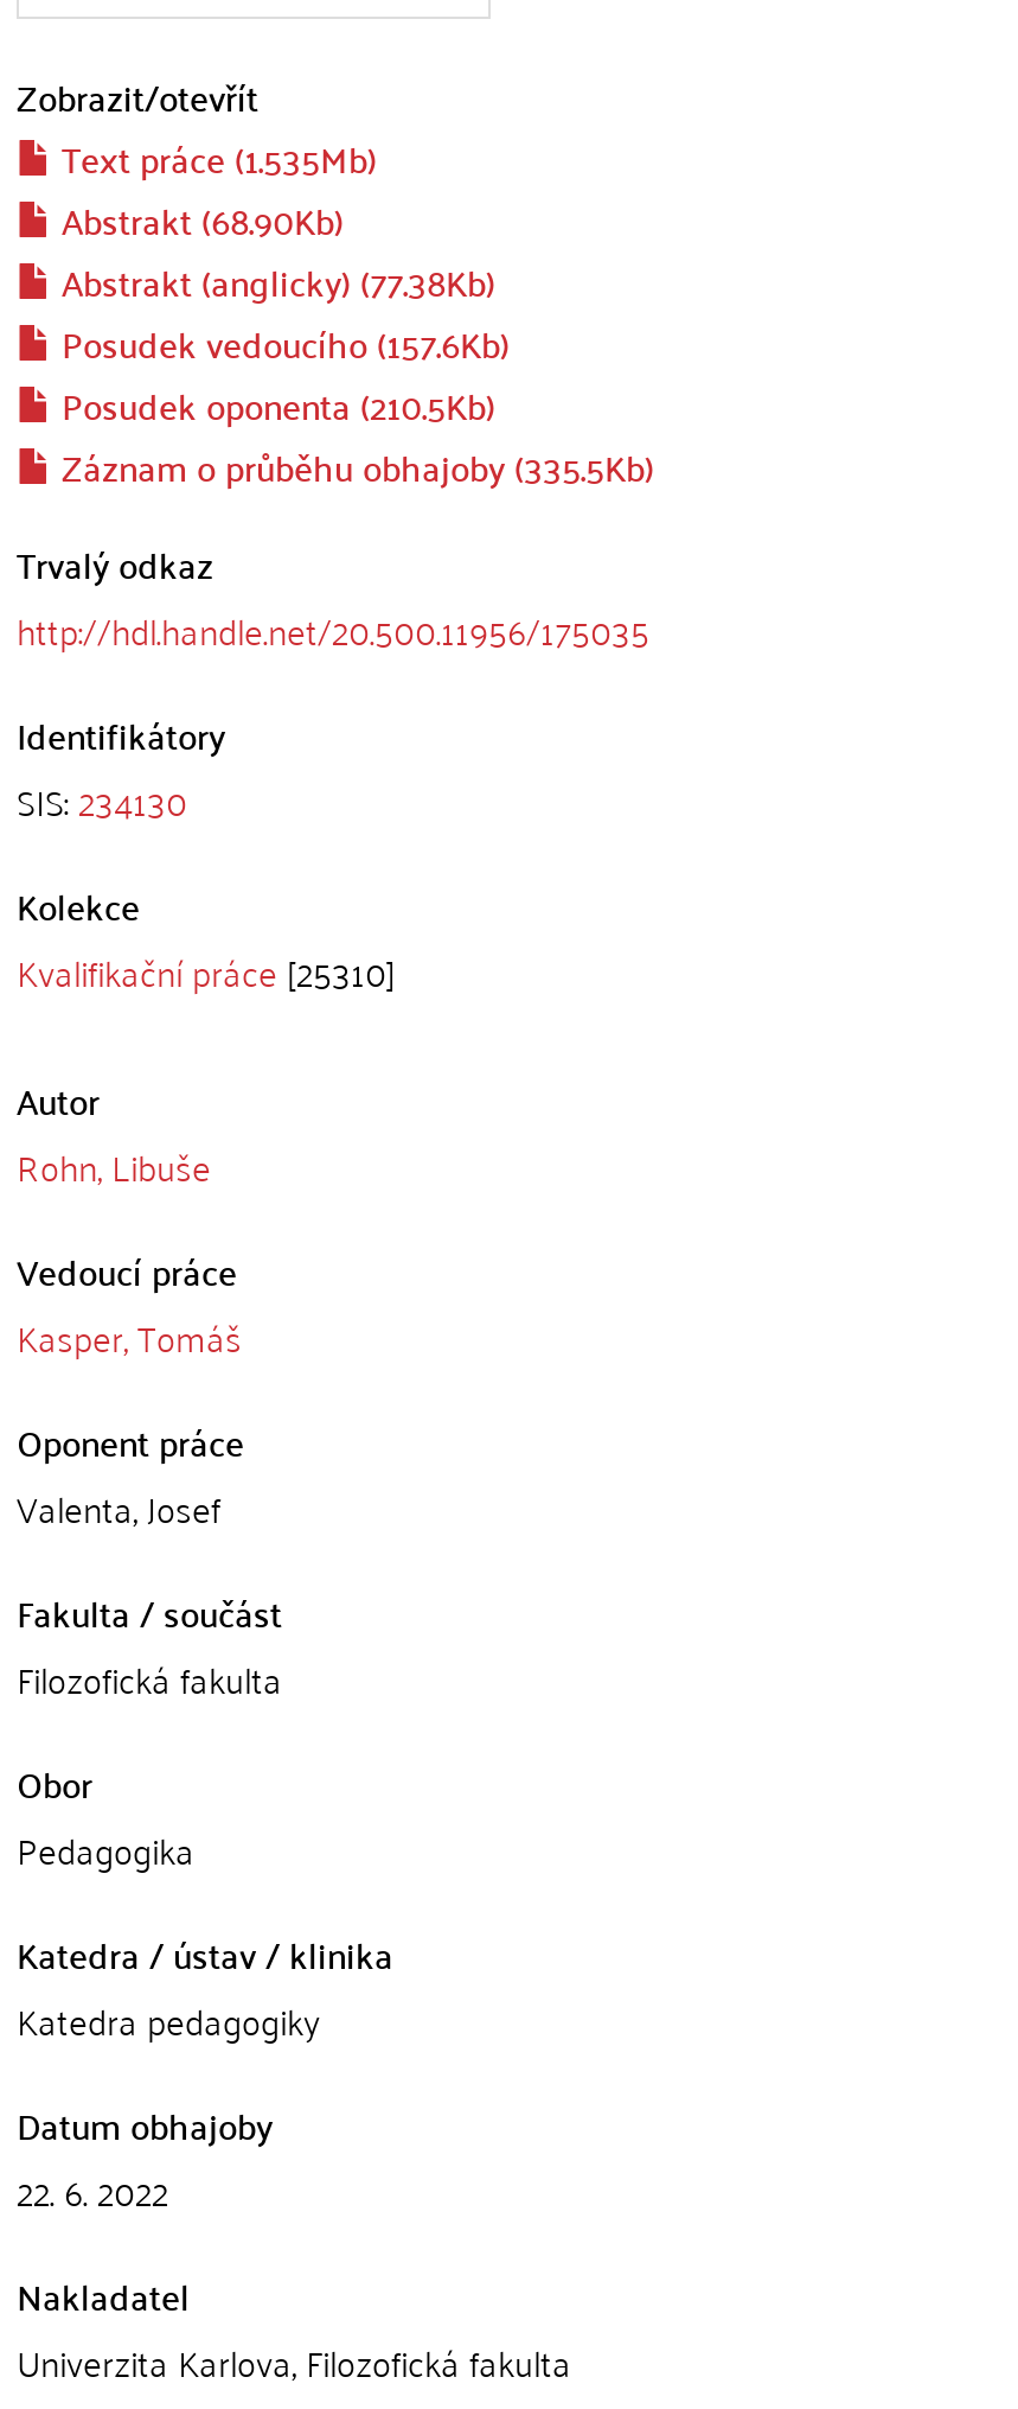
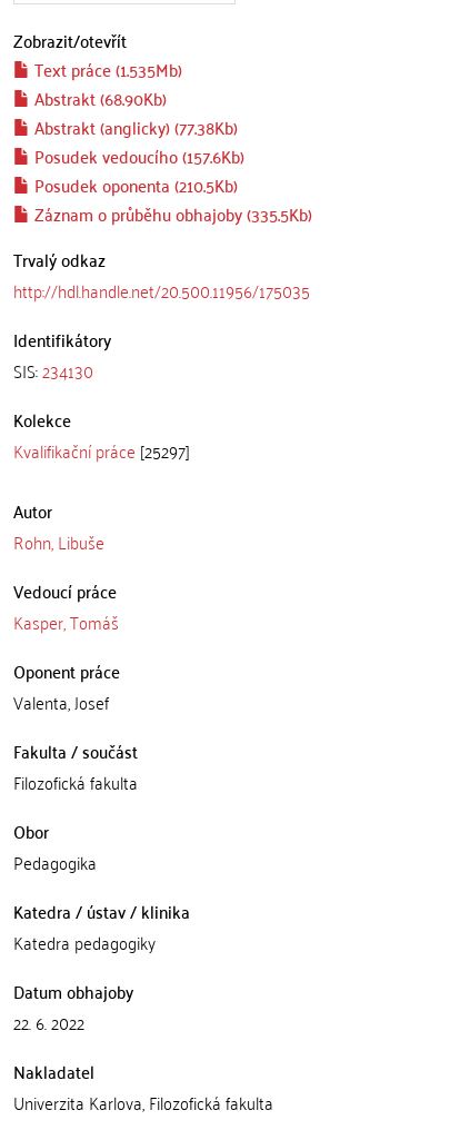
[17,937,396,1003] Kvalifikační práce [25310] -> [13,435,190,466] Kvalifikační práce [25297]

